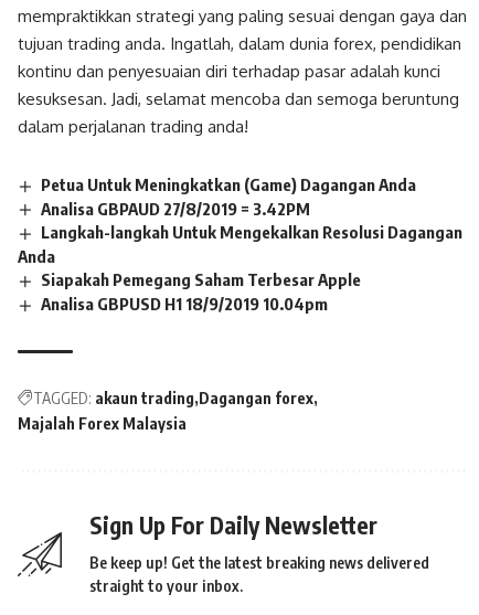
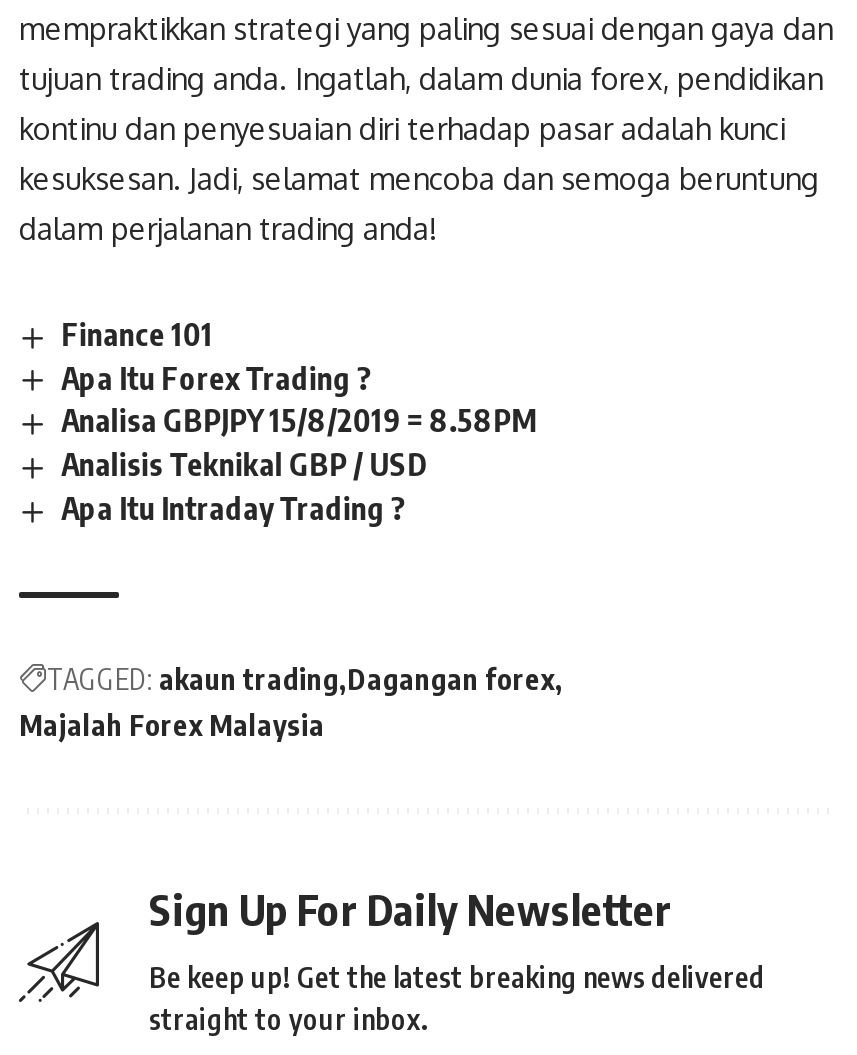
[18,174,463,314] Petua Untuk Meningkatkan (Game) Dagangan Anda | Analisa GBPAUD 27/8/2019 = 3.42PM | Langkah-langkah Untuk Mengekalkan Resolusi Dagangan | Anda | Siapakah Pemegang Saham Terbesar Apple | Analisa GBPUSD H1 18/9/2019 10.04pm -> [61,315,537,526] Finance 101 | Apa Itu Forex Trading ? | Analisa GBPJPY 15/8/2019 = 8.58PM | Analisis Teknikal GBP / USD | Apa Itu Intraday Trading ?

